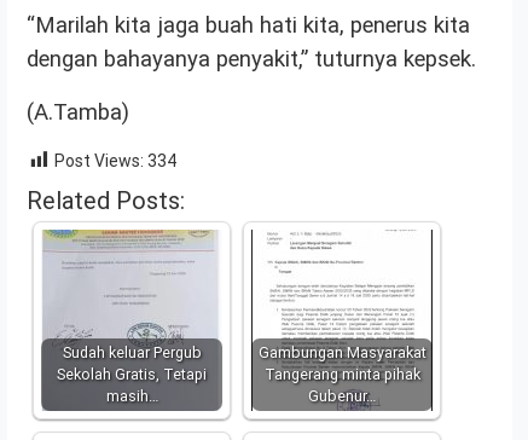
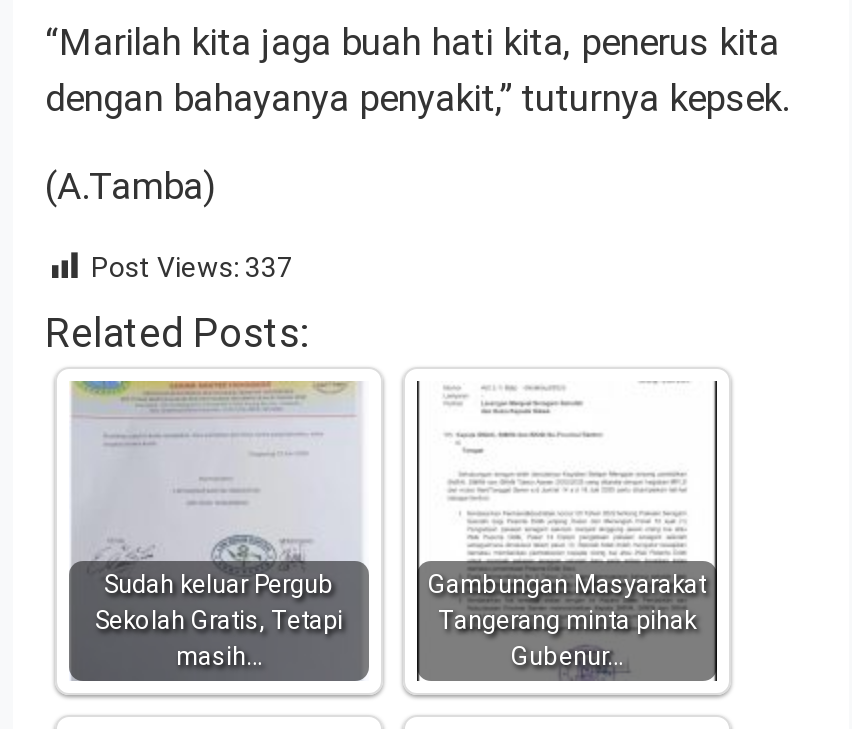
[54,151,176,170] Post Views: 334 -> [91,251,293,283] Post Views: 337

